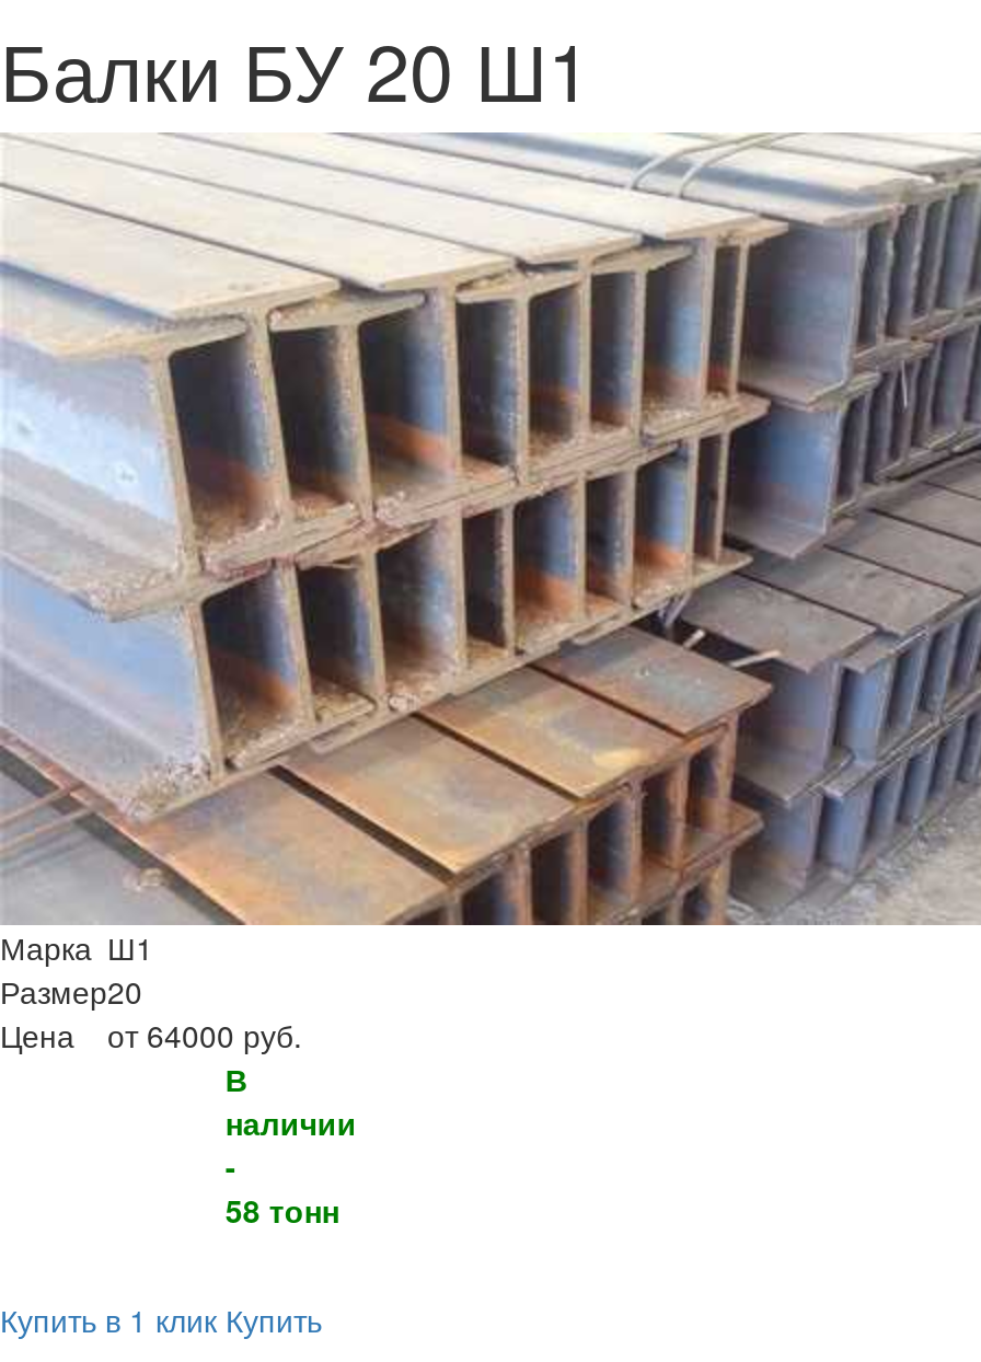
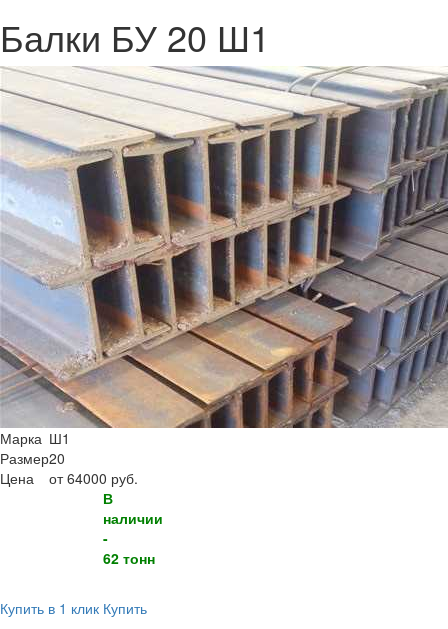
[225,1188,339,1232] 58 тонн -> [103,548,155,568] 62 тонн

